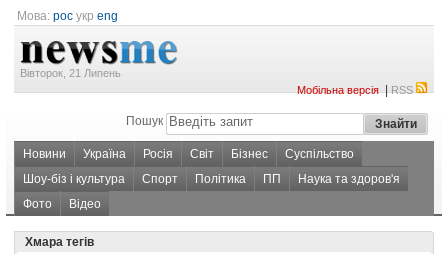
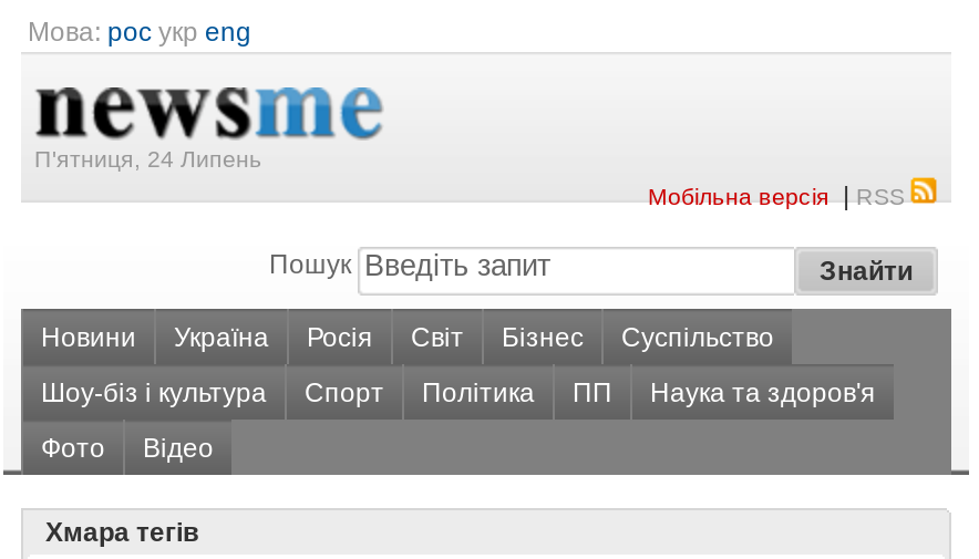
[20,67,121,79] Вівторок, 21 Липень -> [34,145,262,172] П'ятниця, 24 Липень

